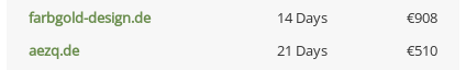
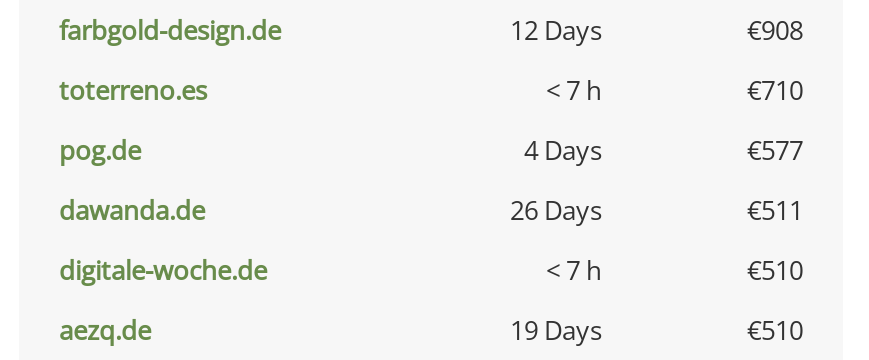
[276,8,327,27] 14 Days -> [510,12,602,48] 12 Days
none -> [59,72,803,288] toterreno.es | < 7 h | €710 | pog.de | 4 Days | €577 | dawanda.de | 26 Days | €511 | digitale-woche.de | < 7 h | €510
[276,40,327,60] 21 Days -> [510,312,602,348] 19 Days

